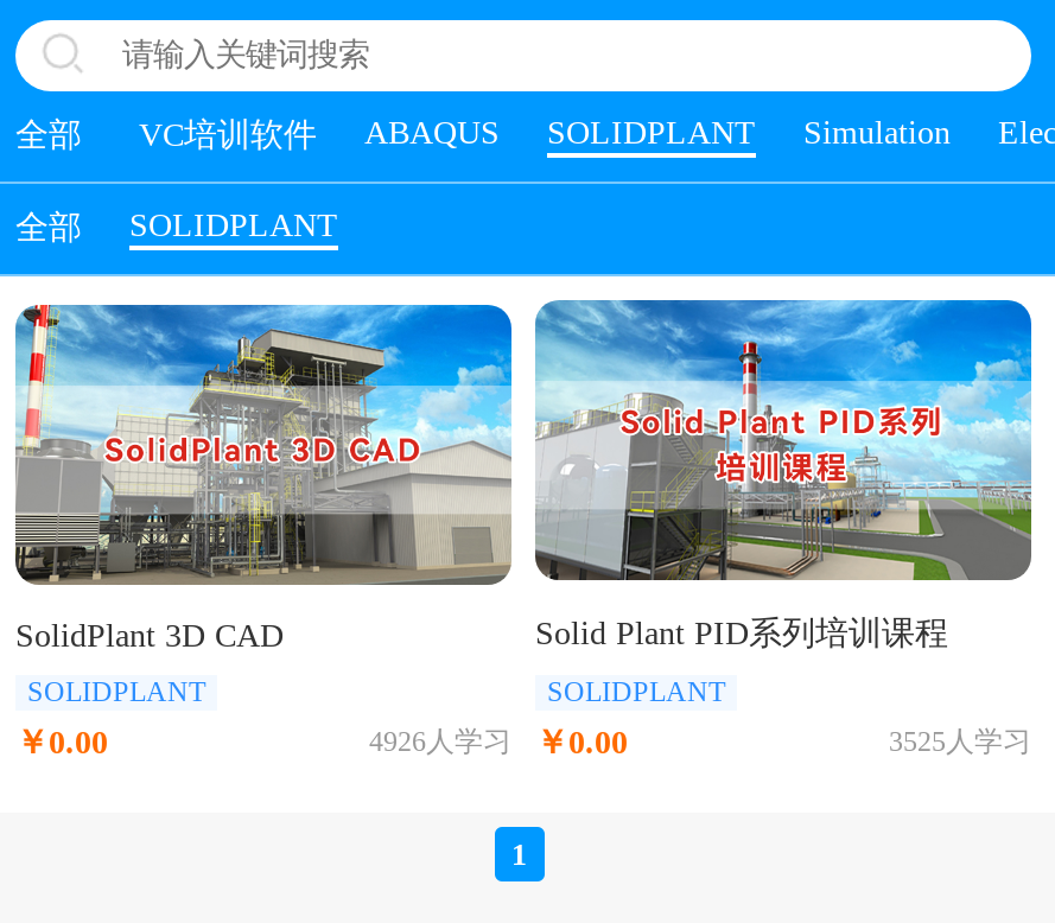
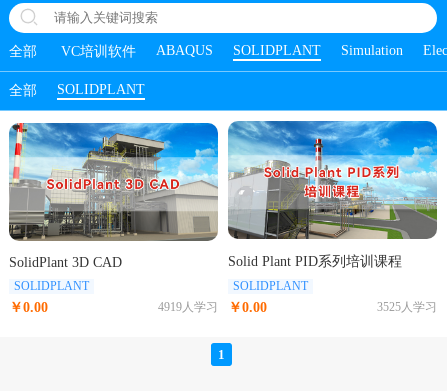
[369,724,628,759] 4926人学习 ￥0.00 -> [158,299,267,314] 4919人学习 ￥0.00

